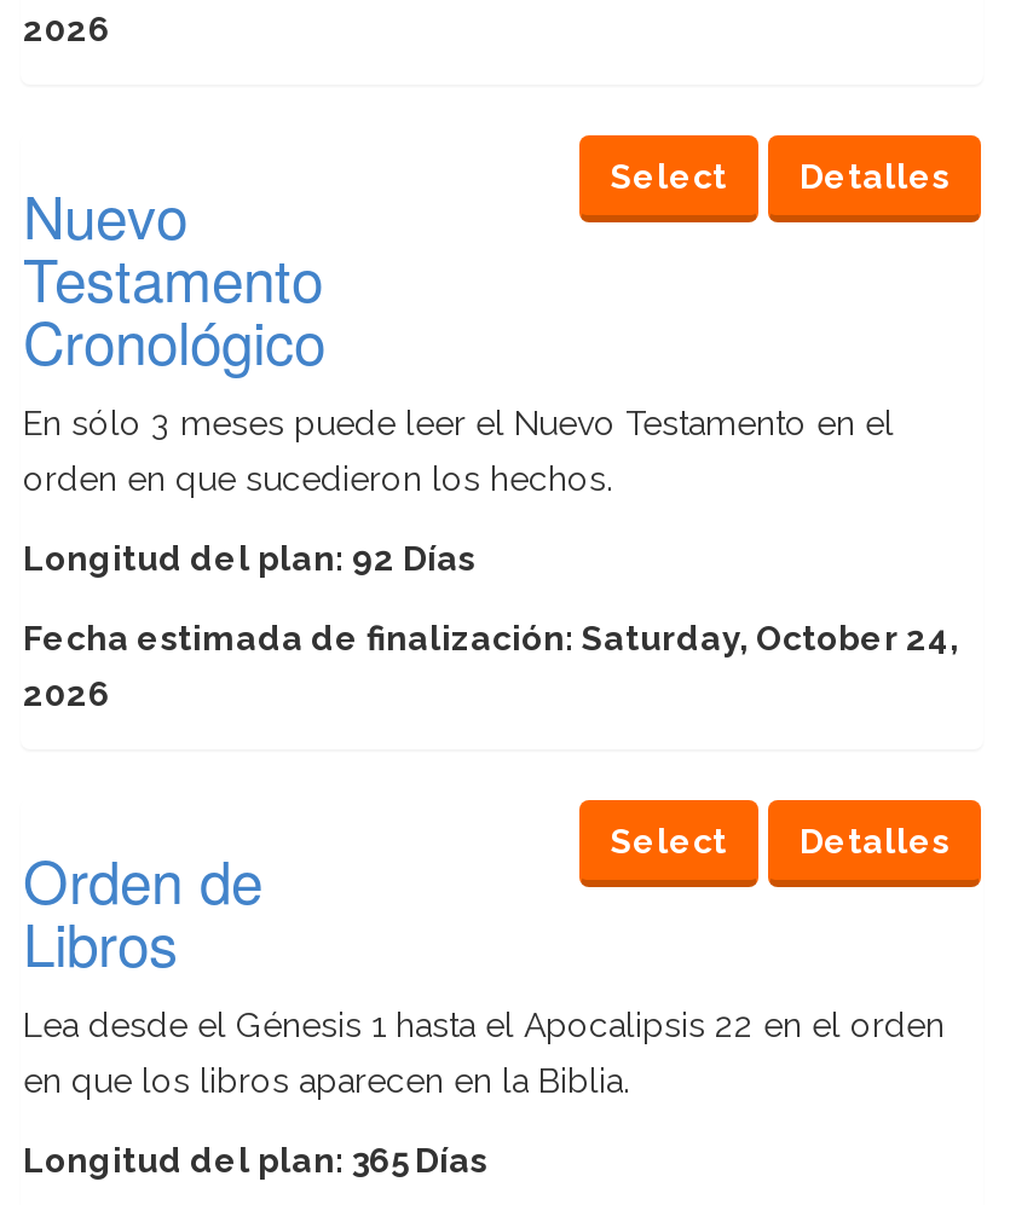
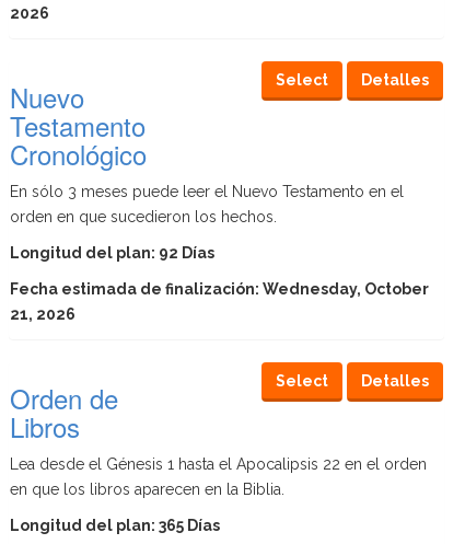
[23,619,959,713] Fecha estimada de finalización: Saturday, October 24, | 2026 -> [10,280,429,323] Fecha estimada de finalización: Wednesday, October | 21, 2026

